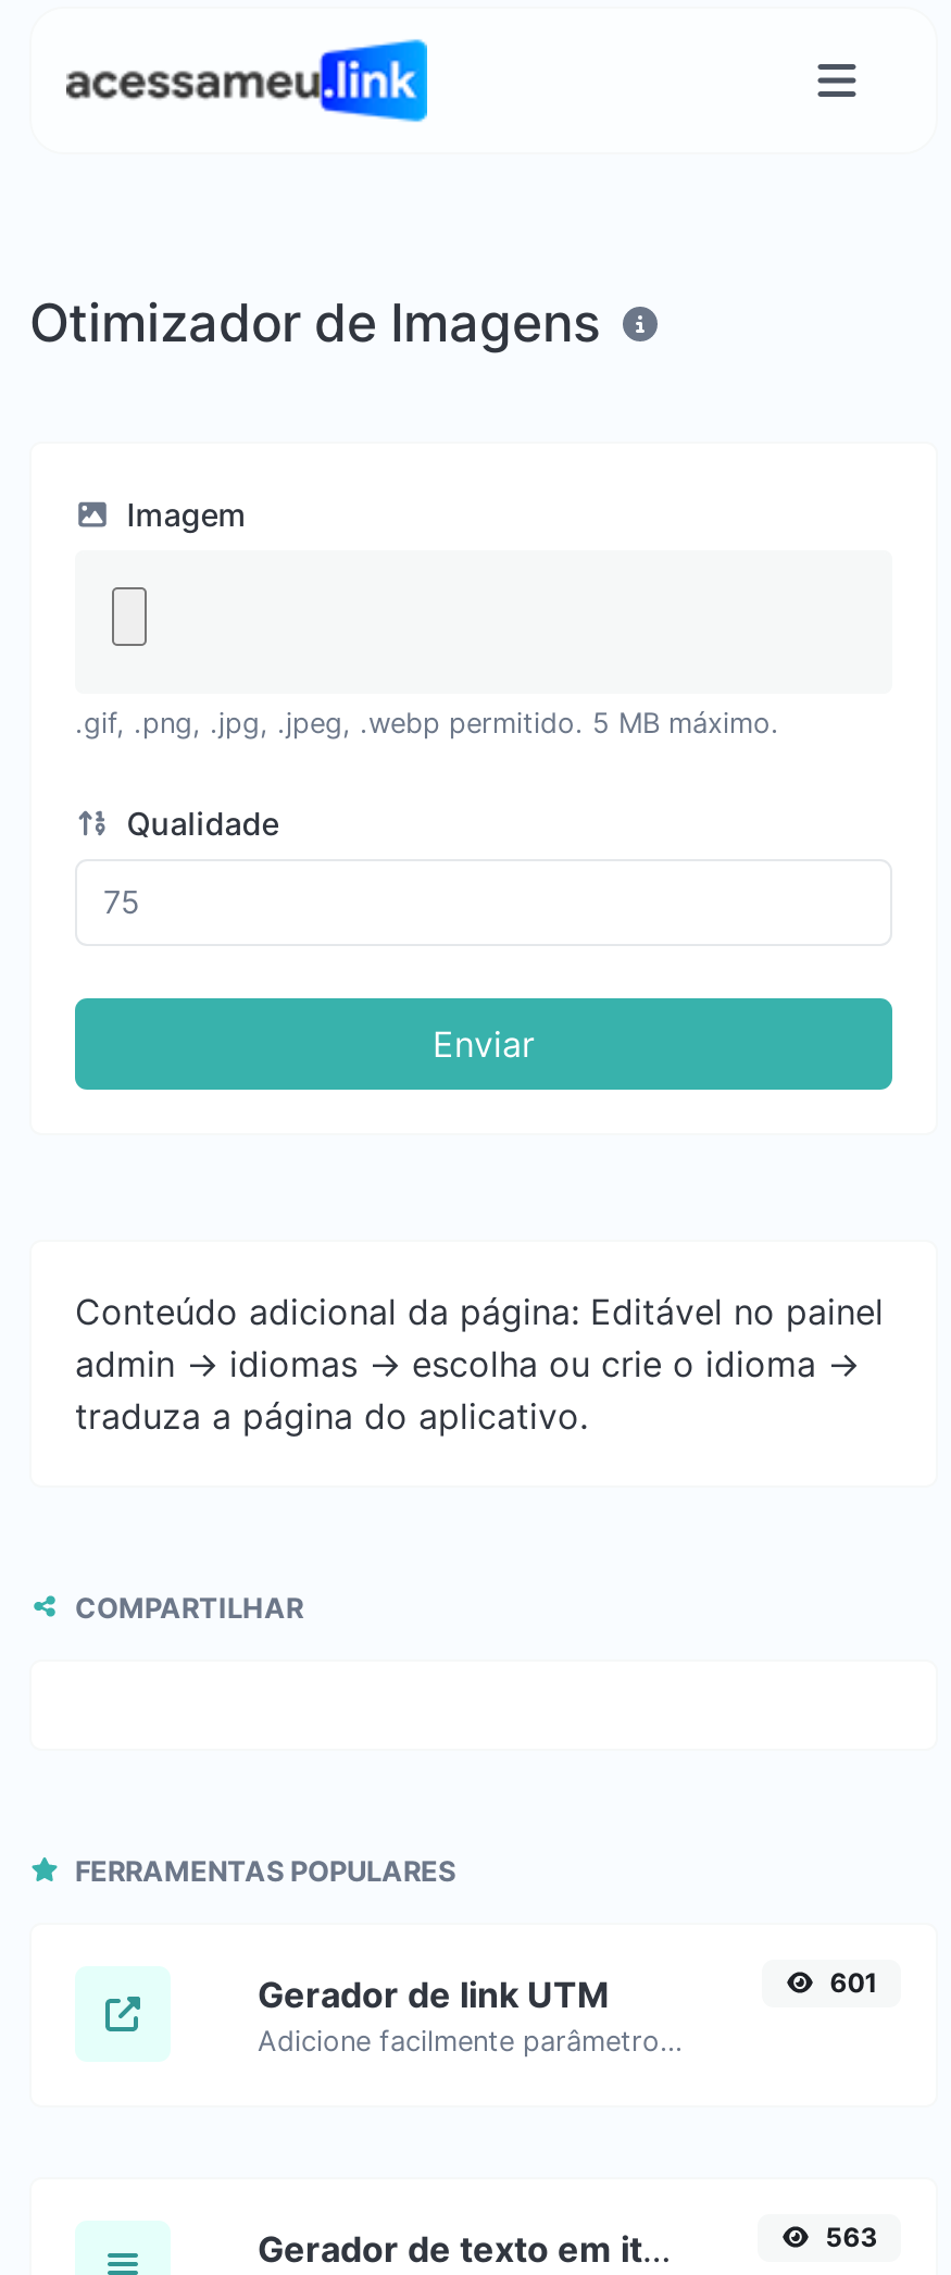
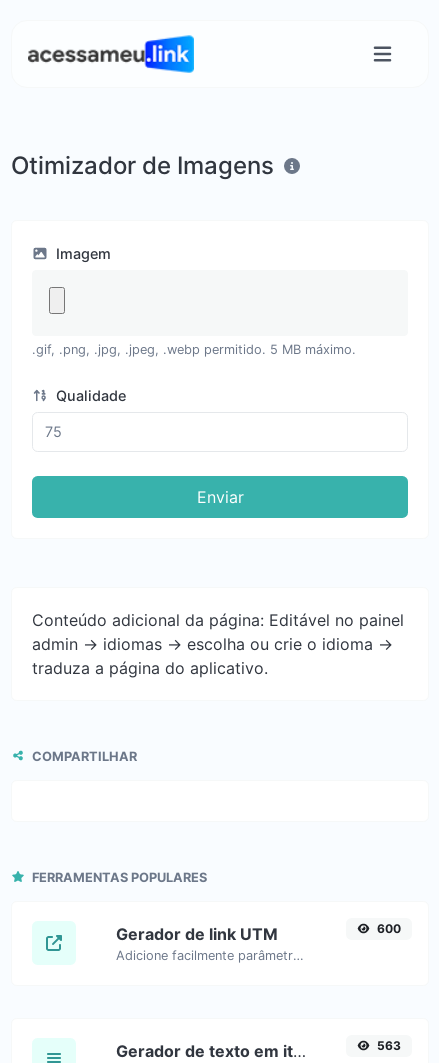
[823,1966,878,1999] 601 -> [374,921,401,936] 600

